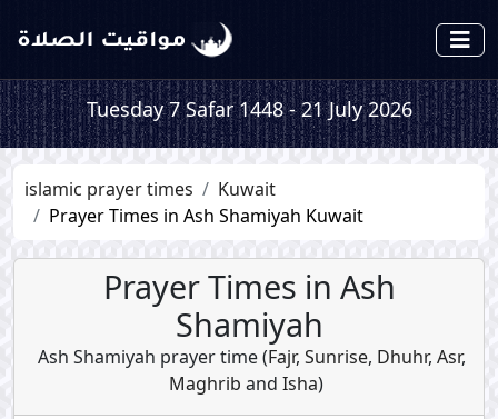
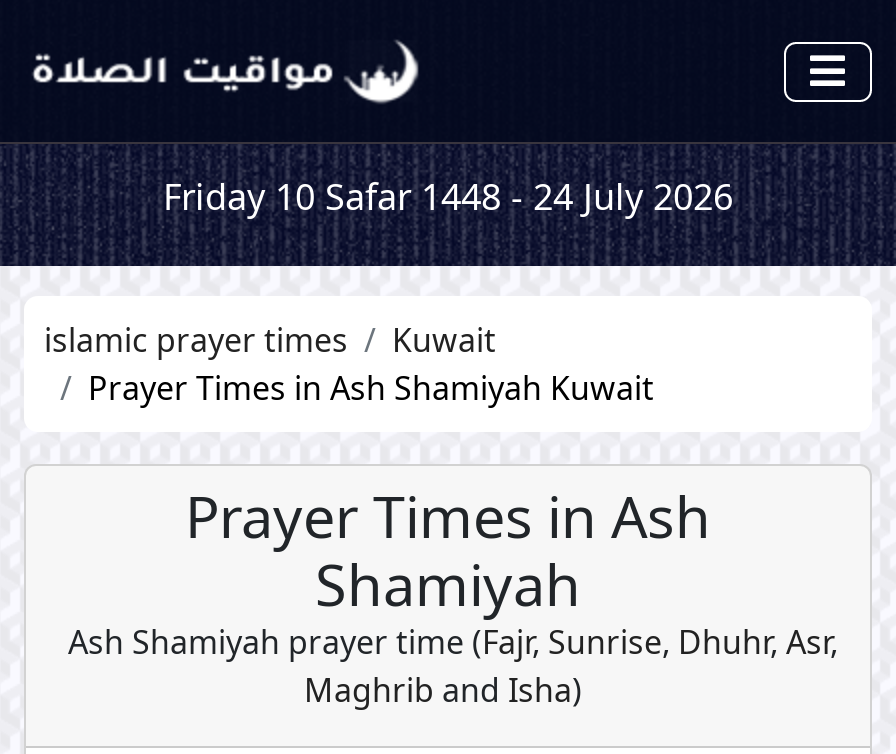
[86,96,412,122] Tuesday 7 Safar 1448 - 21 July 2026 -> [163,172,733,220] Friday 10 Safar 1448 - 24 July 2026

